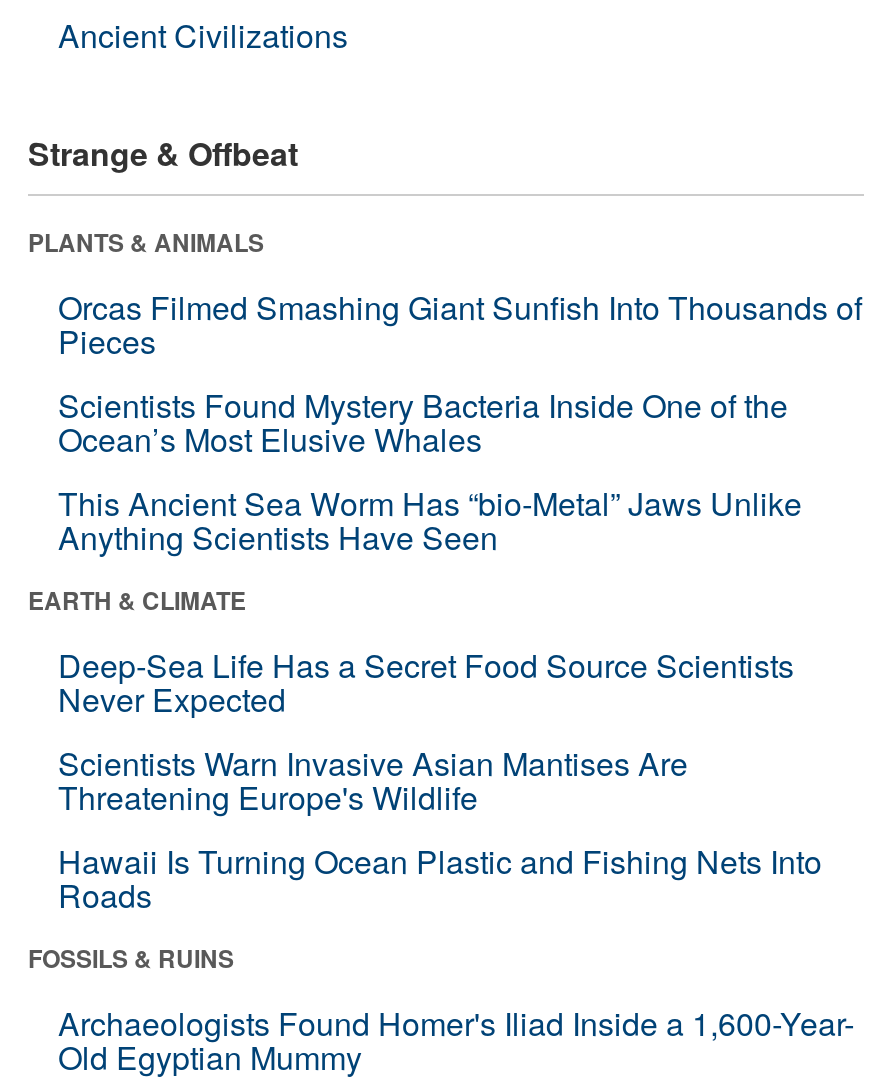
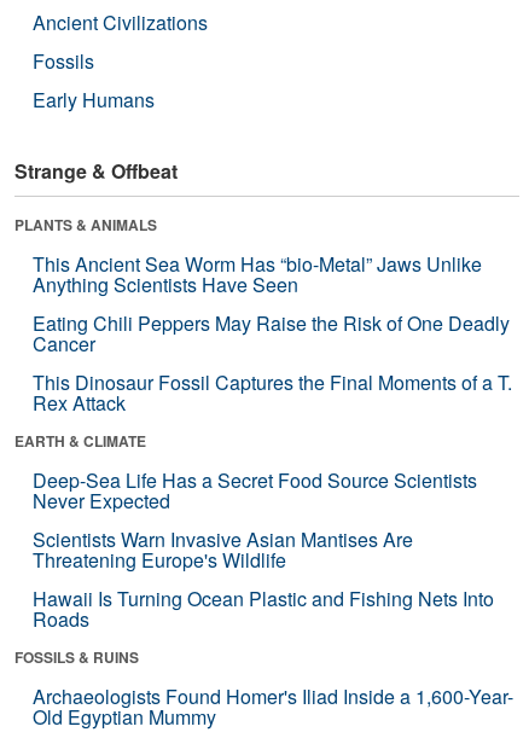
none -> [33,47,155,113] Fossils | Early Humans
[58,284,862,462] Orcas Filmed Smashing Giant Sunfish Into Thousands of | Pieces | Scientists Found Mystery Bacteria Inside One of the | Ocean’s Most Elusive Whales -> none
moved [58,480,802,560] -> [33,250,482,298]: This Ancient Sea Worm Has “bio-Metal” Jaws Unlike | Anything Scientists Have Seen
none -> [33,309,512,416] Eating Chili Peppers May Raise the Risk of One Deadly | Cancer | This Dinosaur Fossil Captures the Final Moments of a T. | Rex Attack

